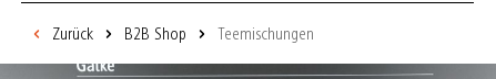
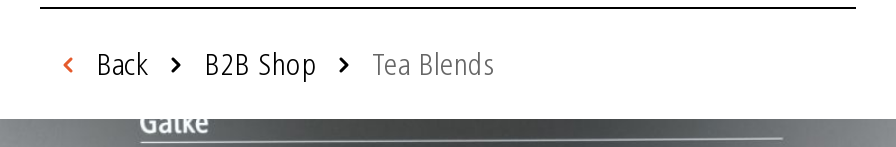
[52,26,93,44] Zurück -> [96,51,148,83] Back
[217,26,314,44] Teemischungen -> [372,51,494,83] Tea Blends

